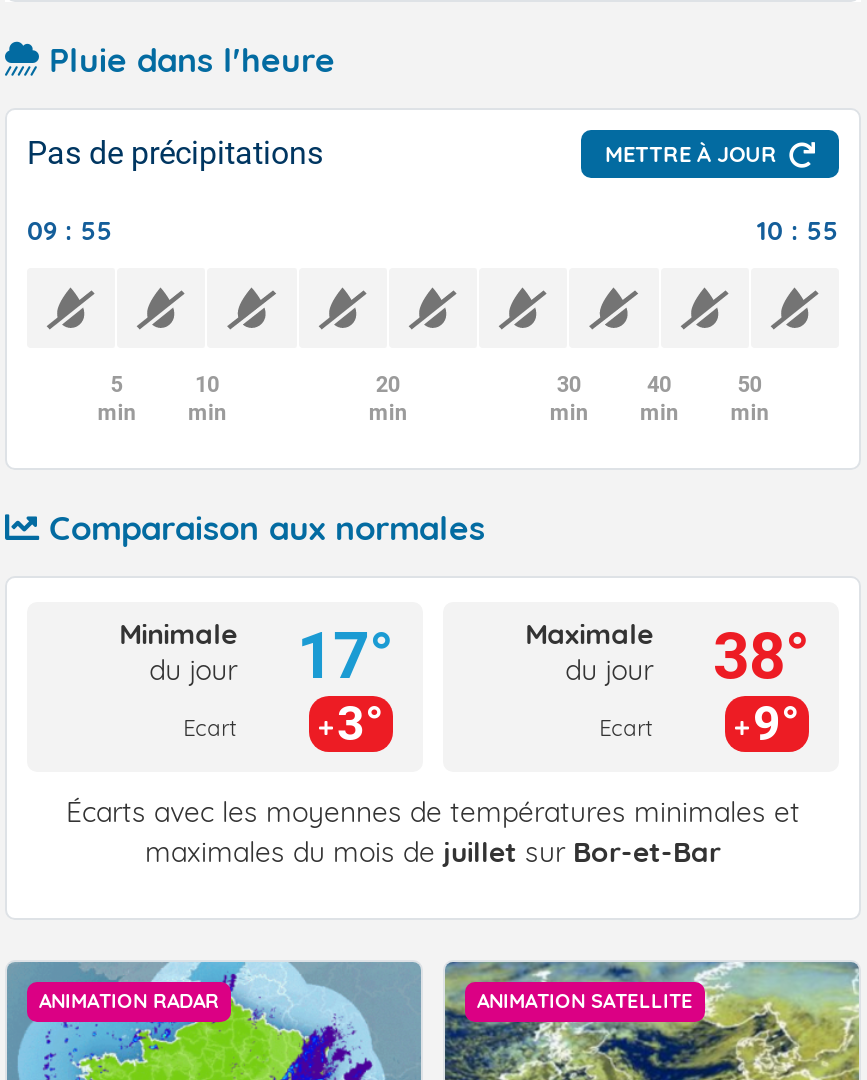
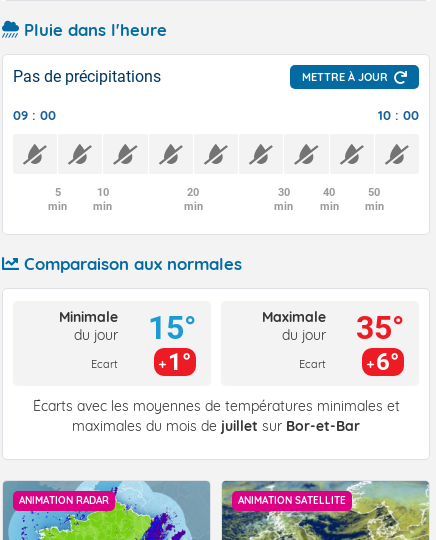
[27,214,113,246] 09 : 55 -> [13,107,56,123] 09 : 00
[757,214,839,246] 10 : 55 -> [378,107,419,123] 10 : 00
[119,616,393,694] Minimale du jour 17° -> [59,308,196,347] Minimale du jour 15°
[525,616,809,694] Maximale du jour 38° -> [262,308,404,347] Maximale du jour 35°
[337,696,383,752] 3° -> [168,348,191,376] 1°
[753,696,799,752] 9° -> [376,348,399,376] 6°

